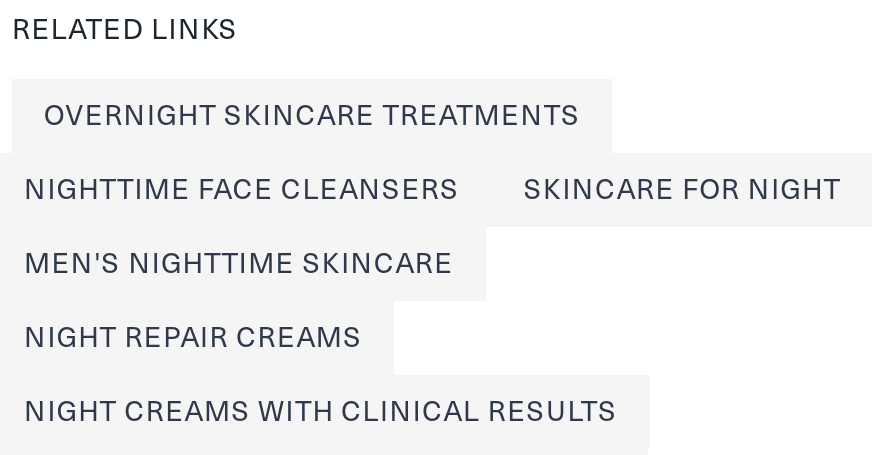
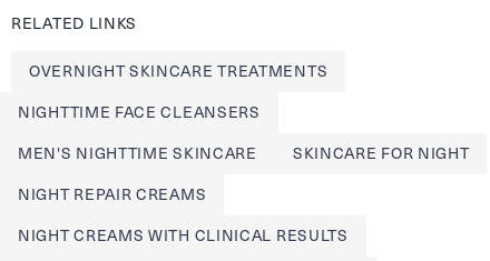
moved [524,171,841,207] -> [293,143,469,163]: SKINCARE FOR NIGHT

